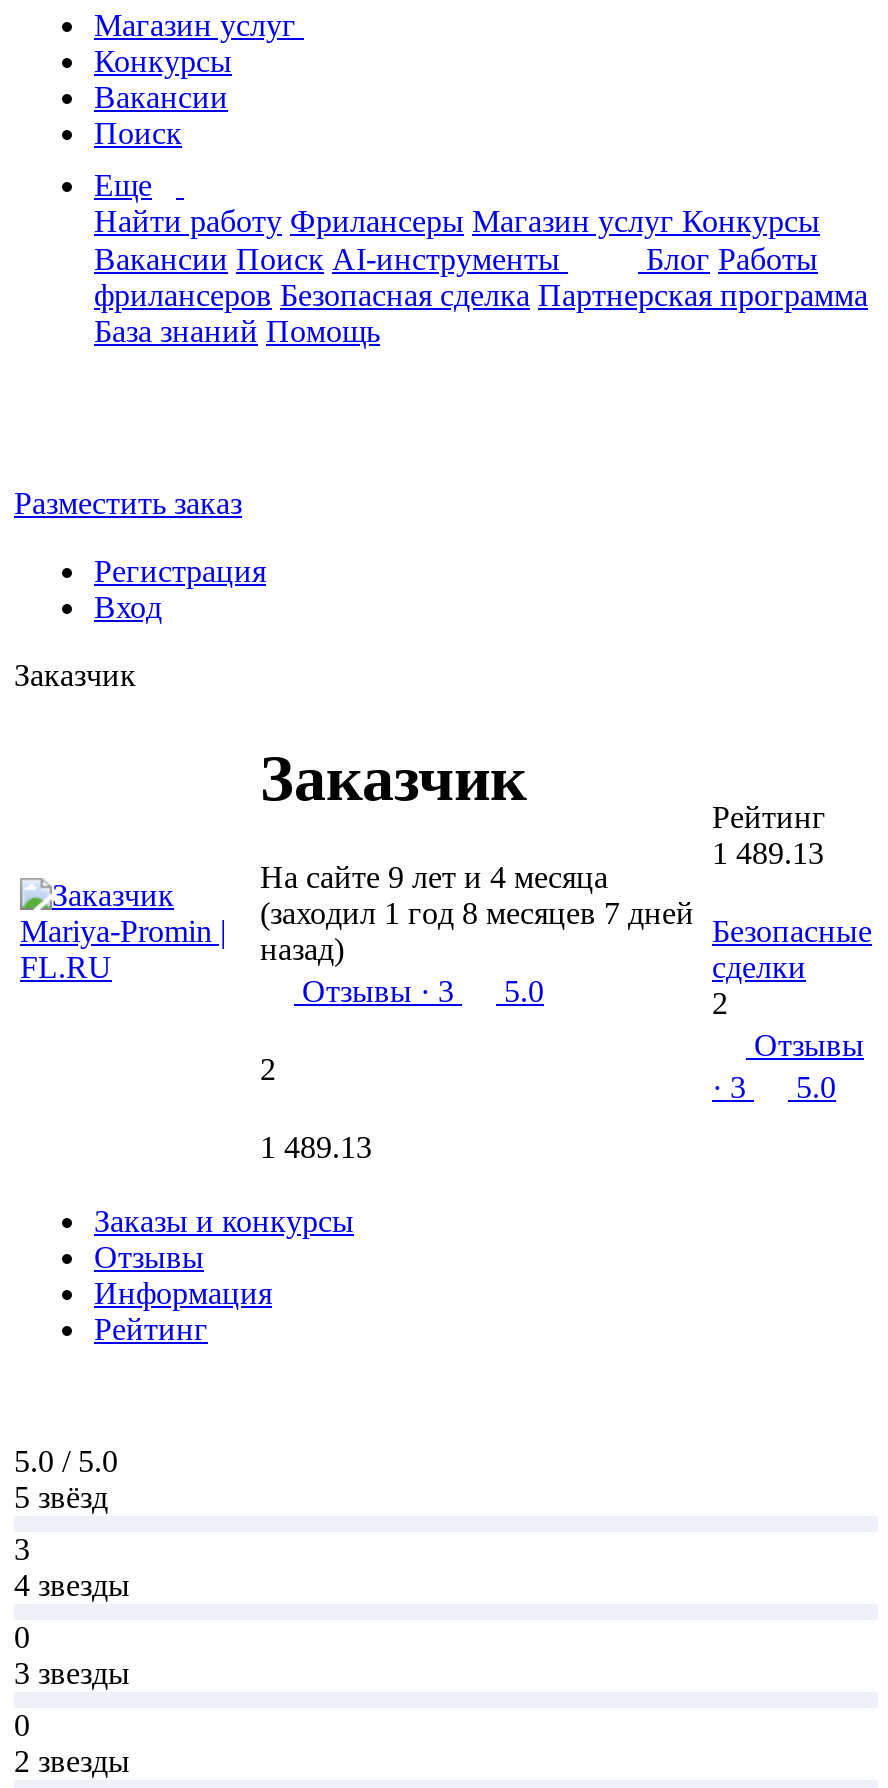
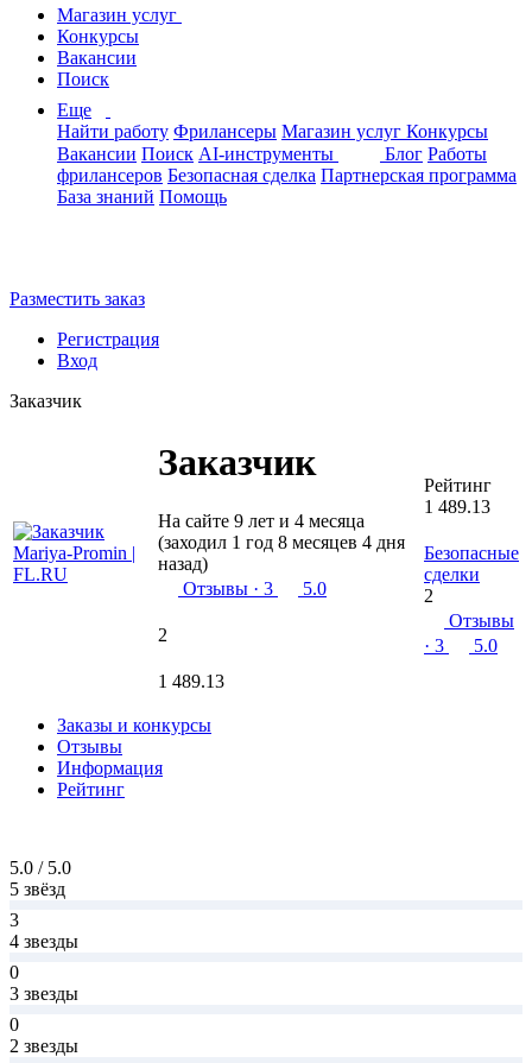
[260,896,694,930] (заходил 1 год 8 месяцев 7 дней -> [158,532,405,552] (заходил 1 год 8 месяцев 4 дня

